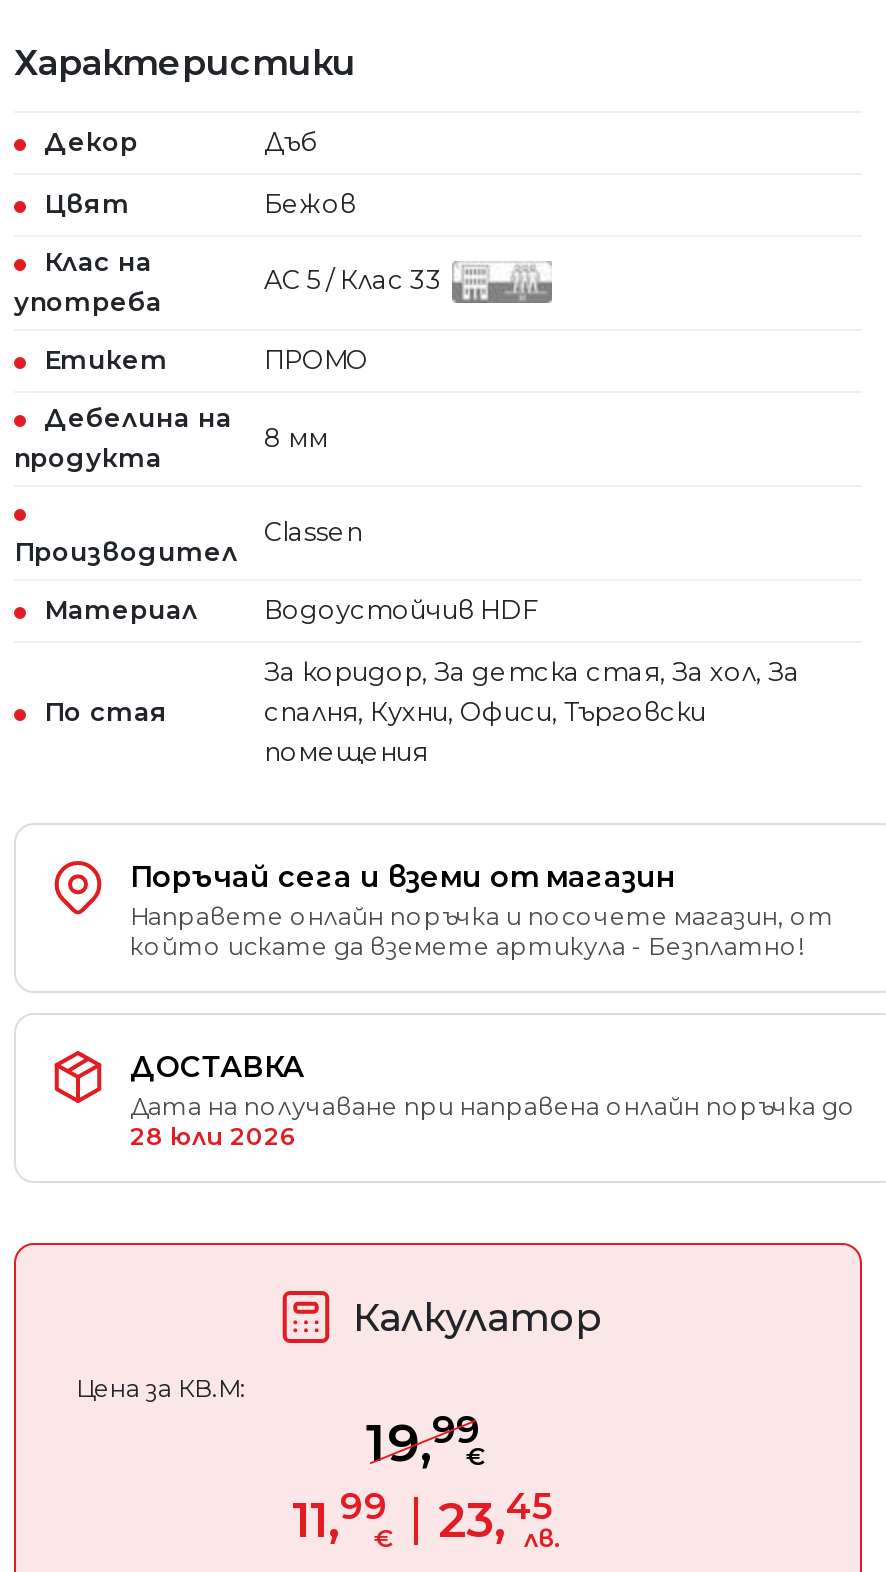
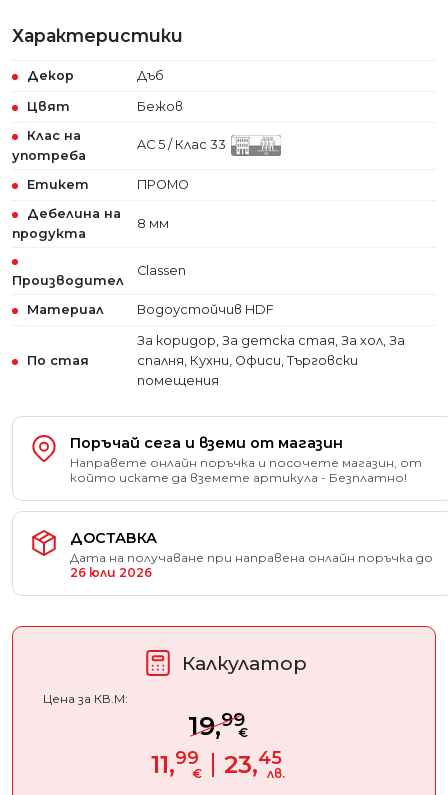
[130,1121,296,1151] 28 юли 2026 -> [70,565,152,580] 26 юли 2026

